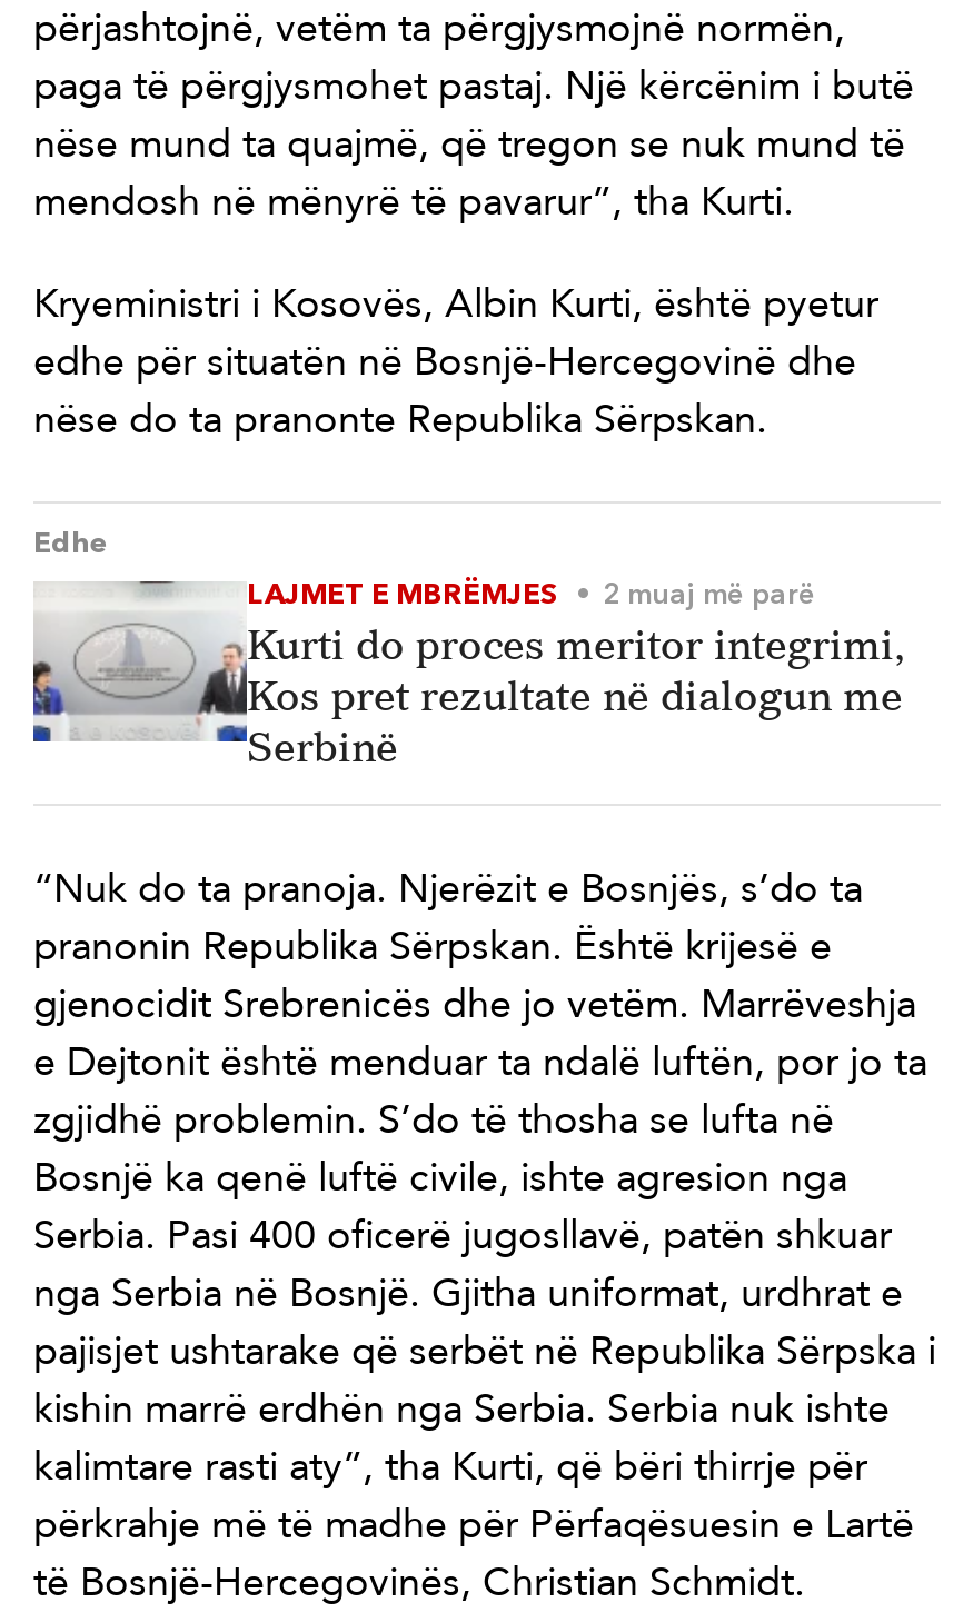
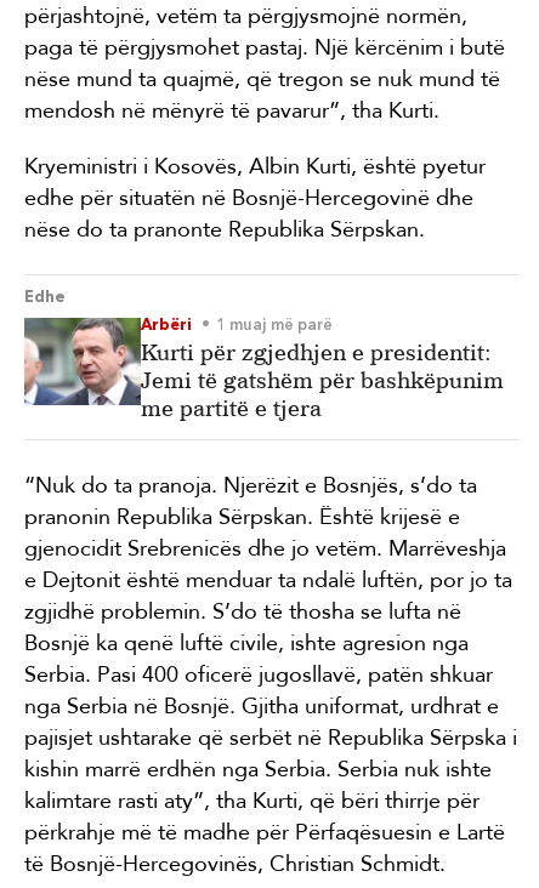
[31,580,905,771] [image] | LAJMET E MBRËMJES | 2 muaj më parë | Kurti do proces meritor integrimi, | Kos pret rezultate në dialogun me | Serbinë -> [23,317,504,421] [image] | Arbëri | 1 muaj më parë | Kurti për zgjedhjen e presidentit: | Jemi të gatshëm për bashkëpunim | me partitë e tjera

